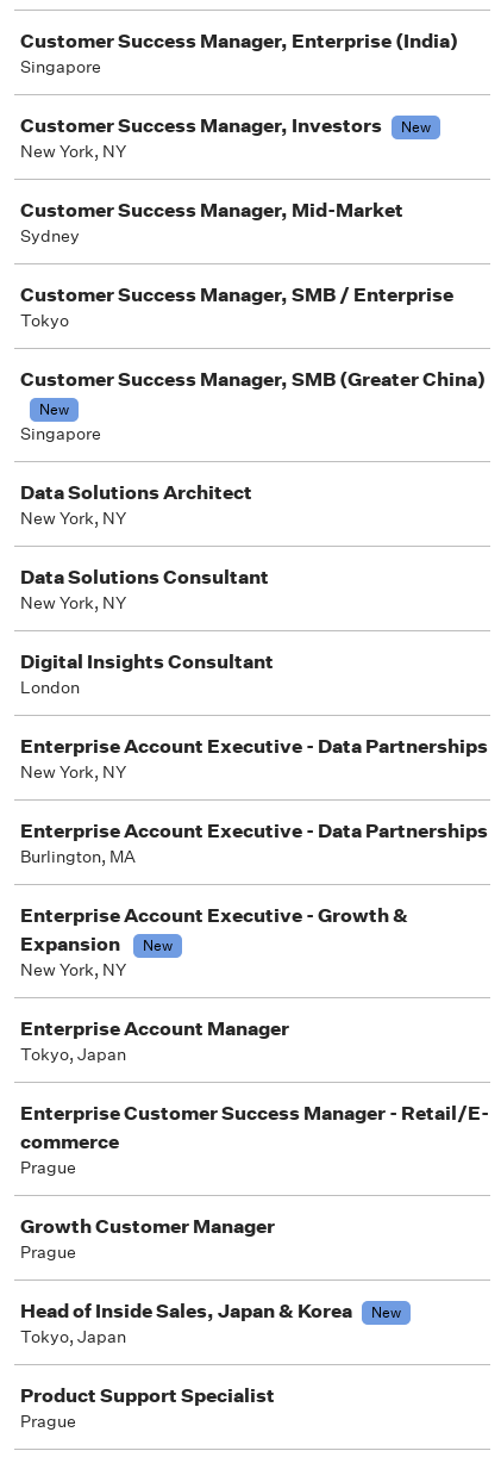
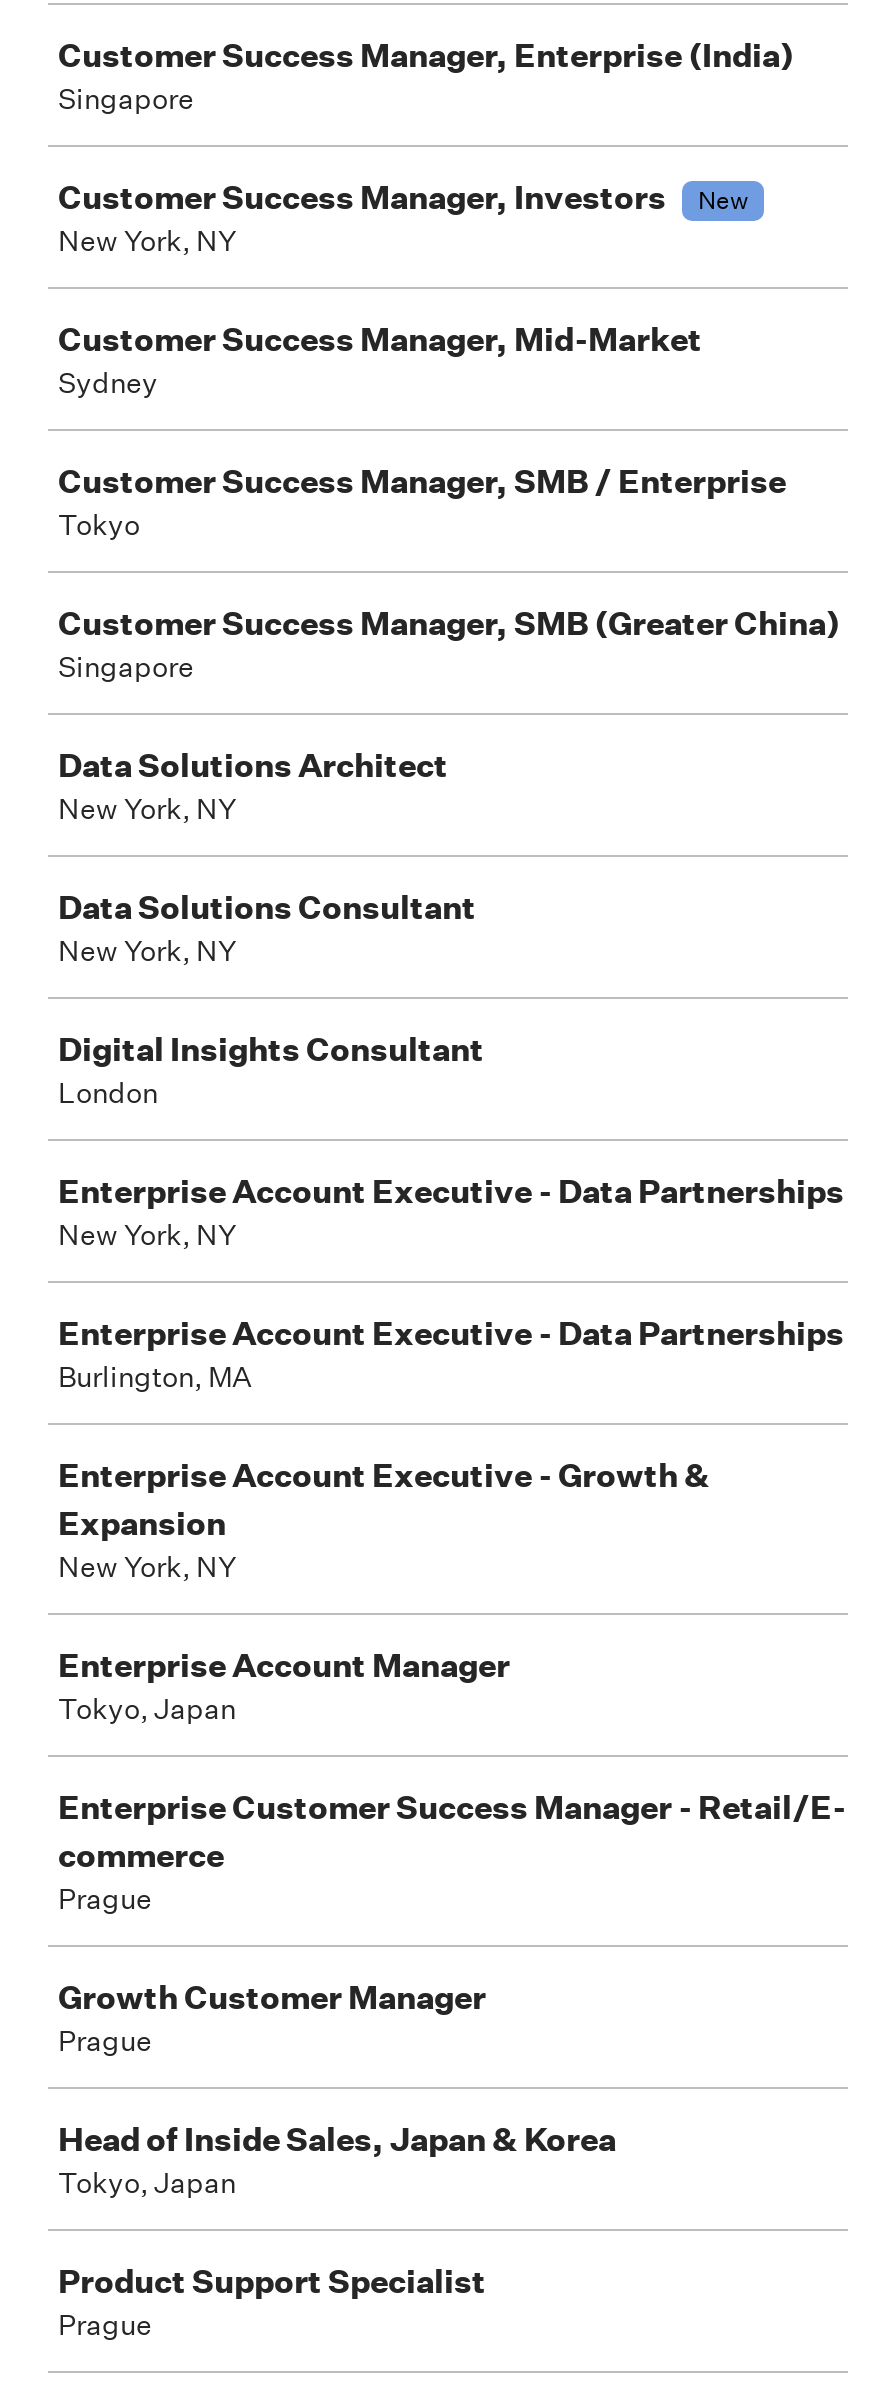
[39,399,69,419] New -> none
[143,935,173,955] New -> none
[371,1302,401,1322] New -> none

